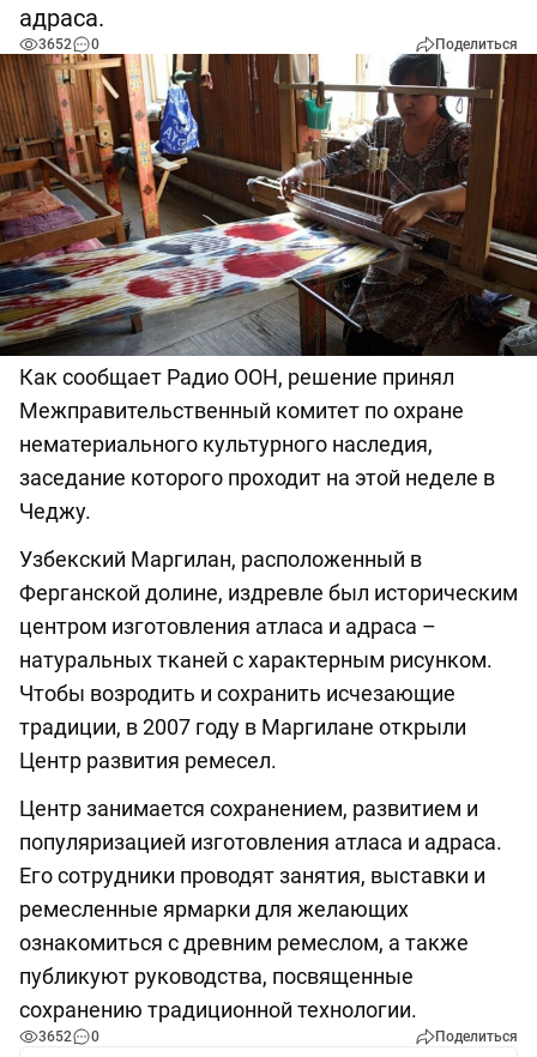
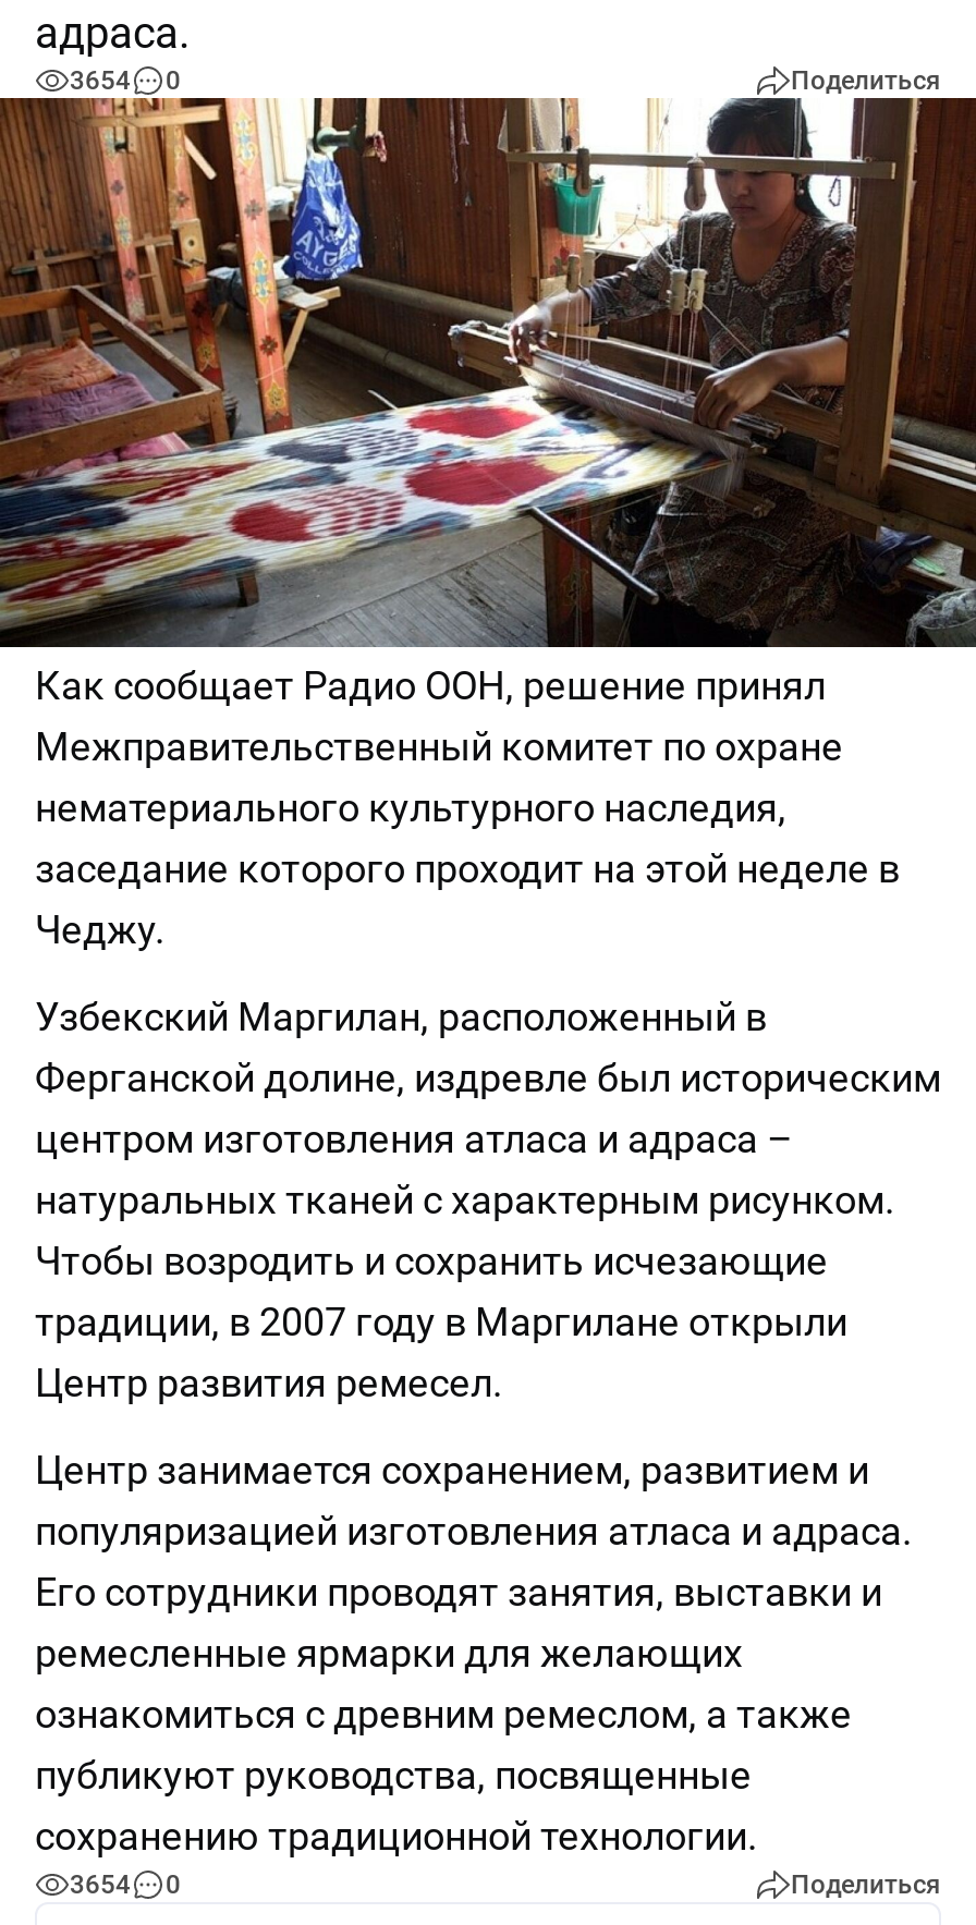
[38,36,99,53] 3652 0 -> [70,65,181,96] 3654 0
[38,1028,99,1044] 3652 0 -> [70,1868,181,1899] 3654 0

